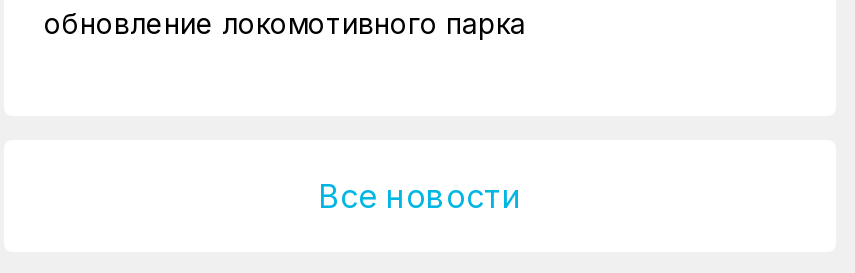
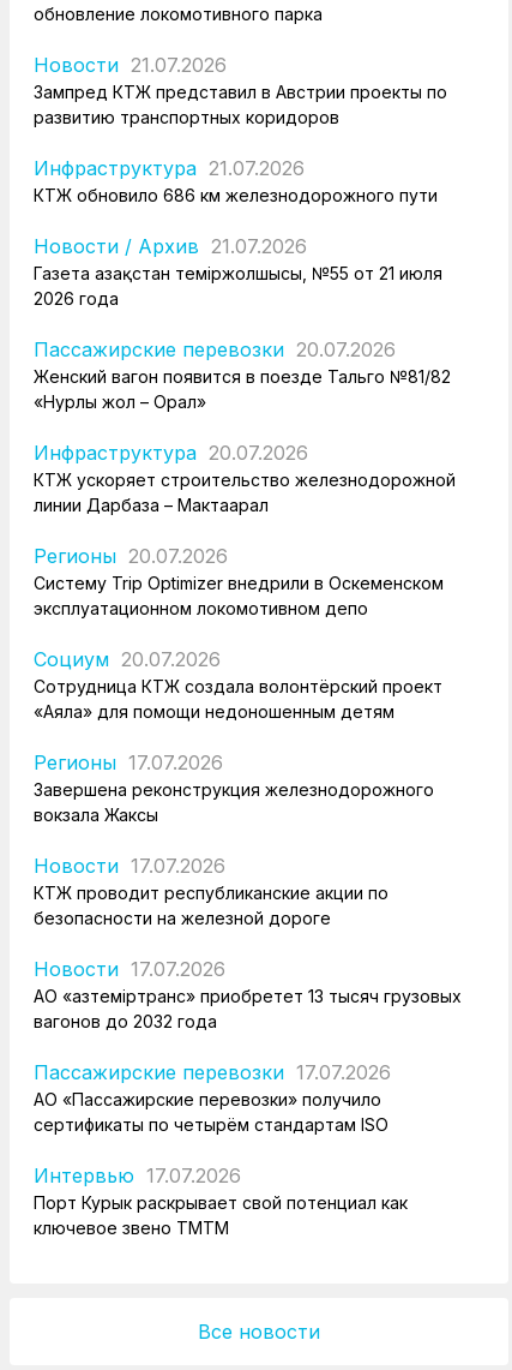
none -> [34,53,462,1238] Новости 21.07.2026 | Зампред КТЖ представил в Австрии проекты по | развитию транспортных коридоров | Инфраструктура 21.07.2026 | КТЖ обновило 686 км железнодорожного пути | Новости / Архив 21.07.2026 | Газета Қазақстан теміржолшысы, №55 от 21 июля | 2026 года | Пассажирские перевозки 20.07.2026 | Женский вагон появится в поезде Тальго №81/82 | «Нурлы жол – Орал» | Инфраструктура 20.07.2026 | КТЖ ускоряет строительство железнодорожной | линии Дарбаза – Мактаарал | Регионы 20.07.2026 | Систему Trip Optimizer внедрили в Оскеменском | эксплуатационном локомотивном депо | Социум 20.07.2026 | Сотрудница КТЖ создала волонтёрский проект | «Аяла» для помощи недоношенным детям | Регионы 17.07.2026 | Завершена реконструкция железнодорожного | вокзала Жаксы | Новости 17.07.2026 | КТЖ проводит республиканские акции по | безопасности на железной дороге | Новости 17.07.2026 | АО «Қазтеміртранс» приобретет 13 тысяч грузовых | вагонов до 2032 года | Пассажирские перевозки 17.07.2026 | АО «Пассажирские перевозки» получило | сертификаты по четырём стандартам ISO | Интервью 17.07.2026 | Порт Курык раскрывает свой потенциал как | ключевое звено ТМТМ

